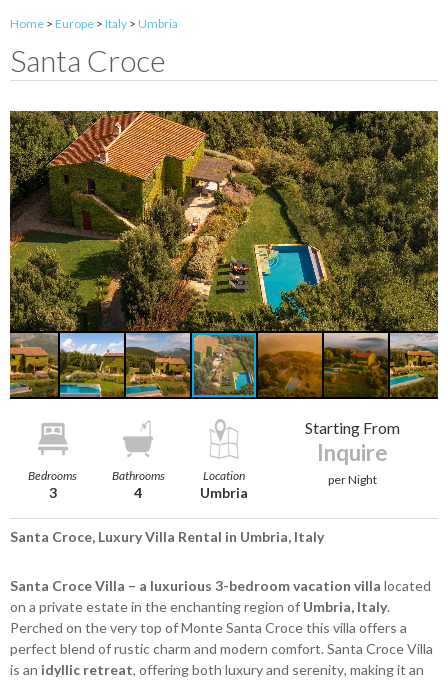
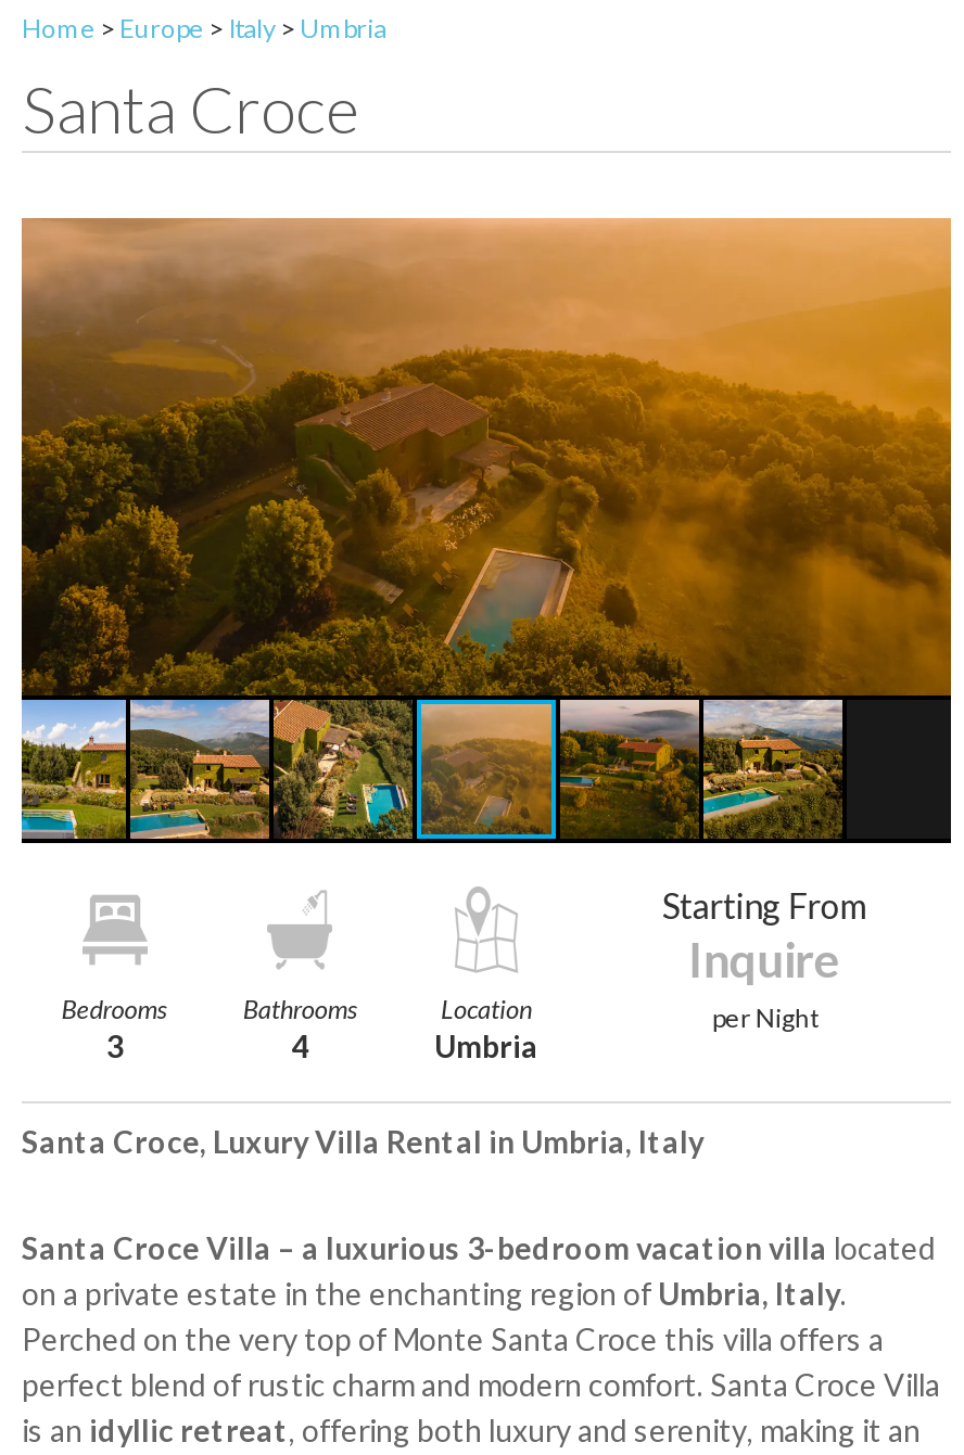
[9,110,439,398] [image] -> [20,216,953,841] [image]

